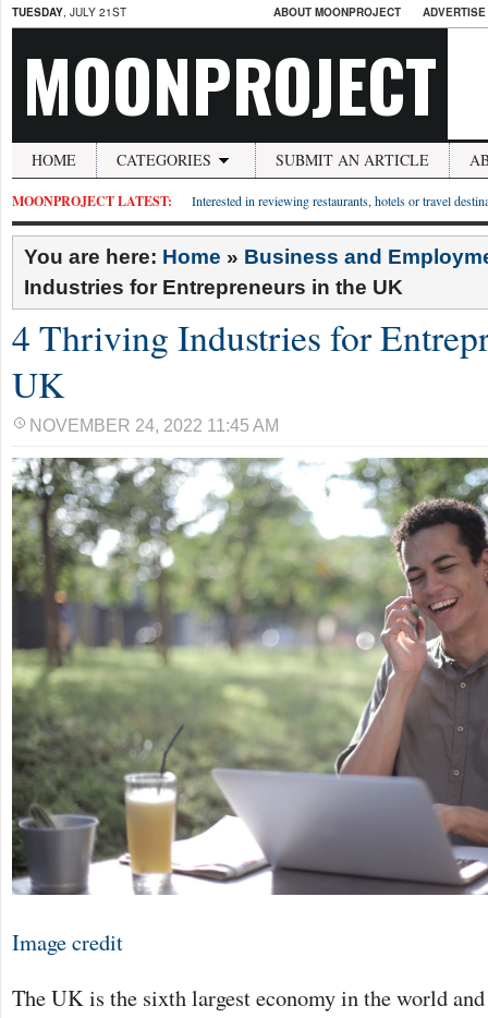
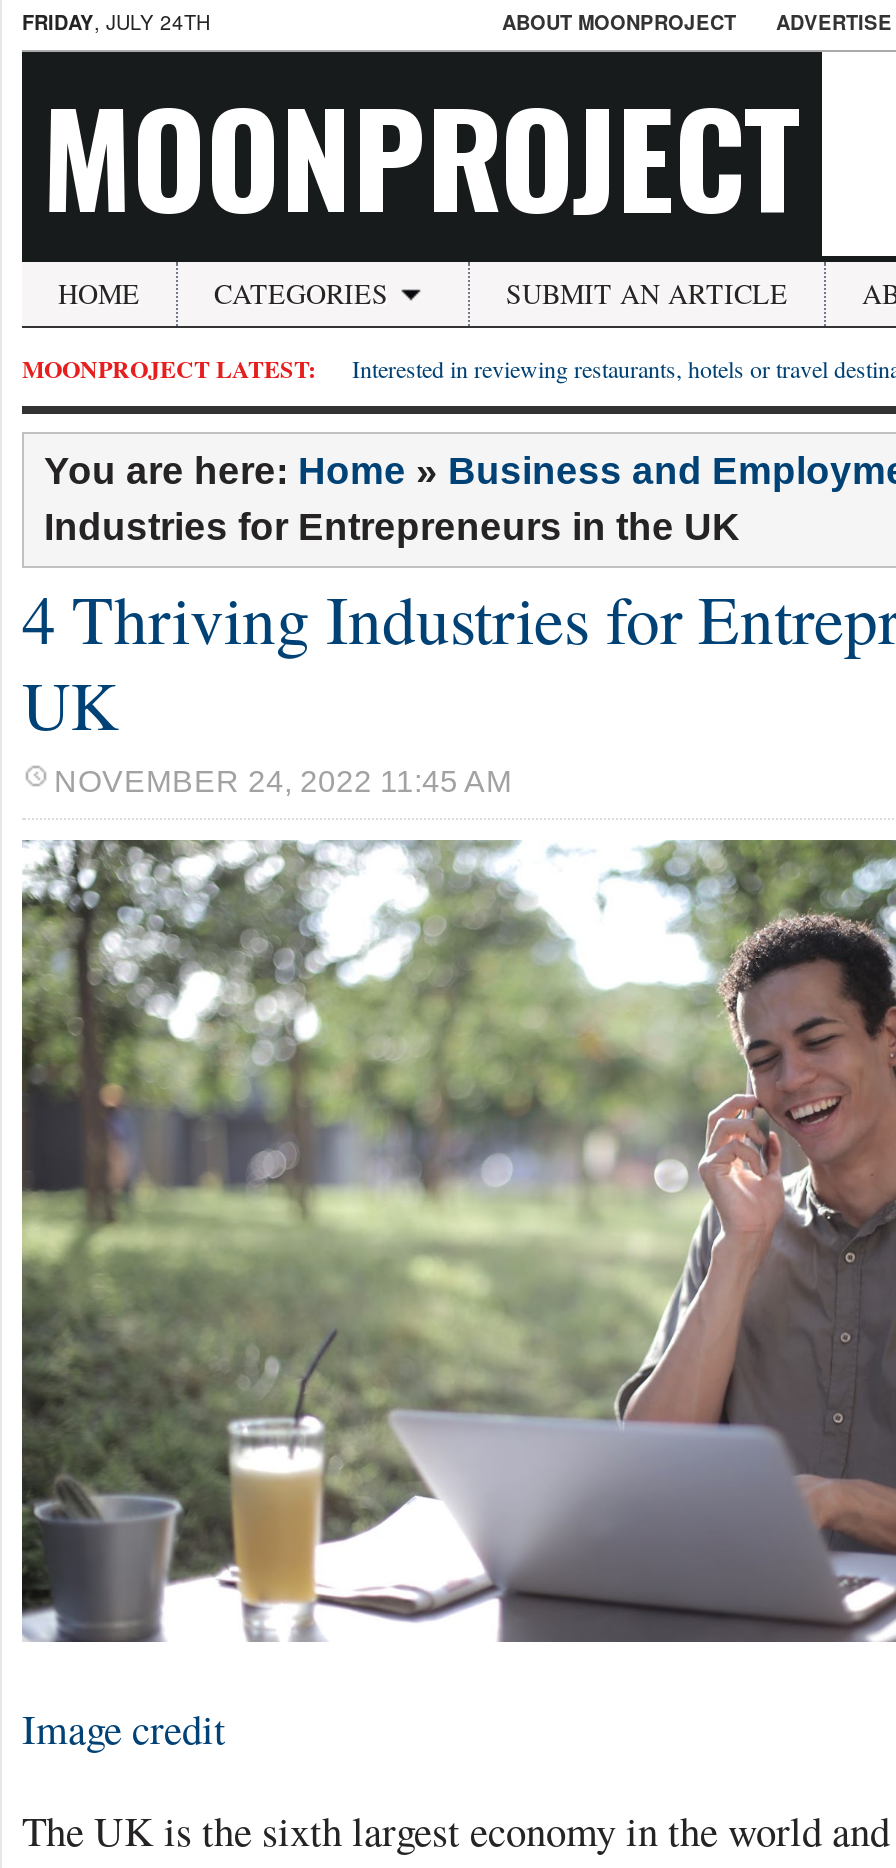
[12,4,126,20] TUESDAY, JULY 21ST -> [22,8,210,36] FRIDAY, JULY 24TH

